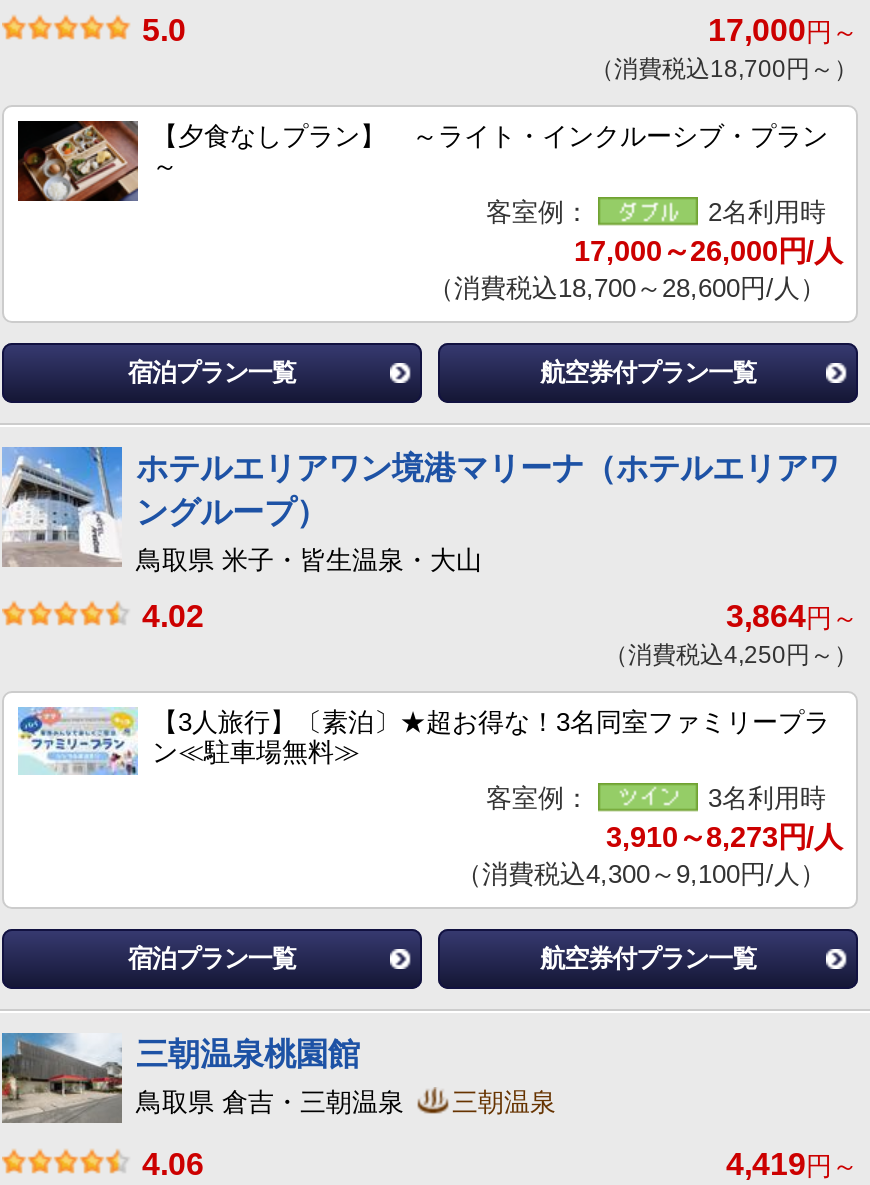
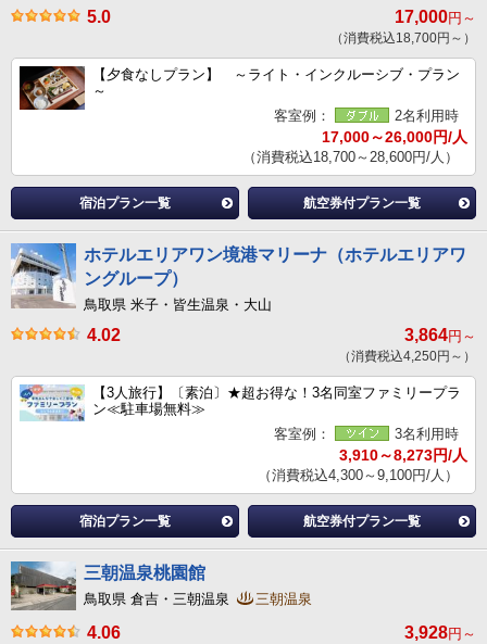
[726,1148,858,1182] 4,419円～ -> [404,624,476,642] 3,928円～

